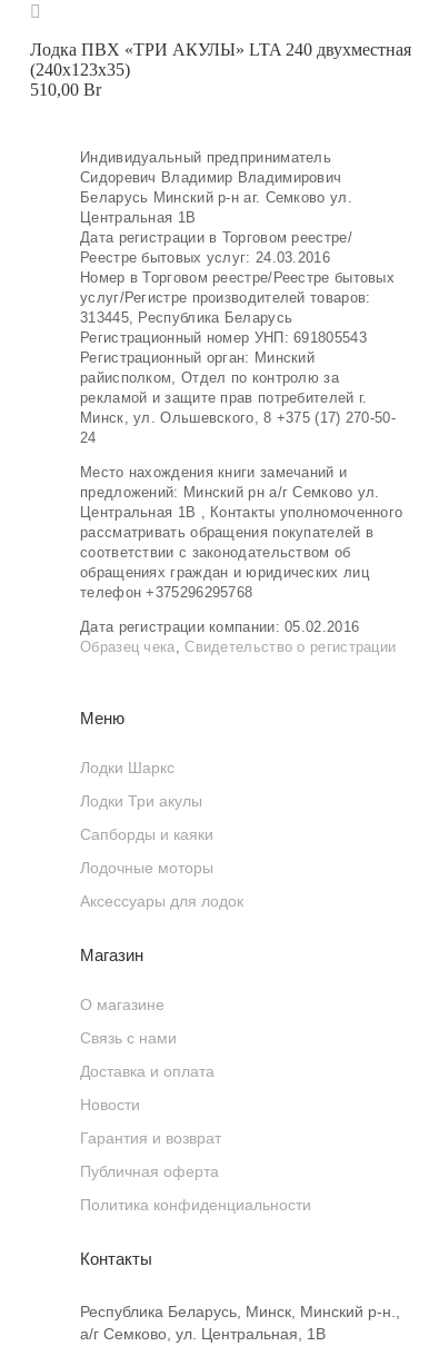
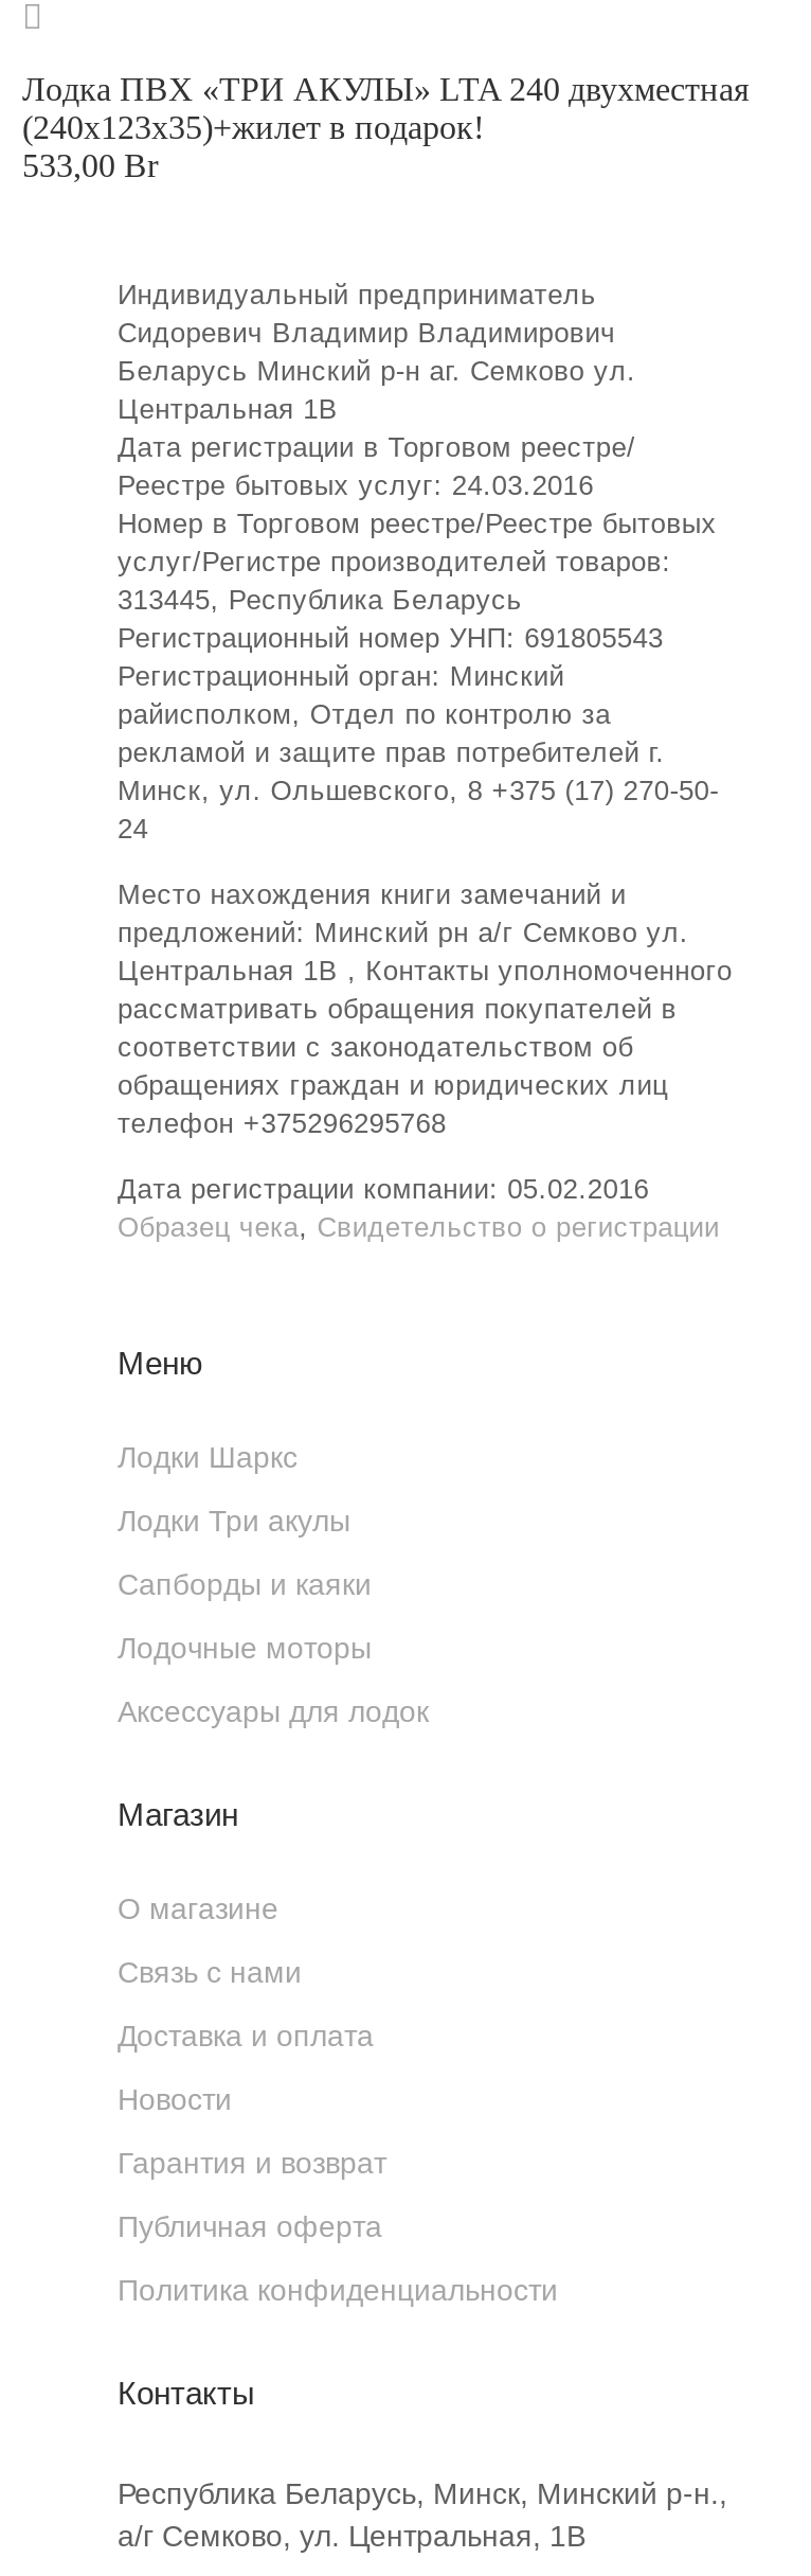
[30,60,130,99] (240х123х35) | 510,00 Br -> [22,109,484,184] (240х123х35)+жилет в подарок! | 533,00 Br

